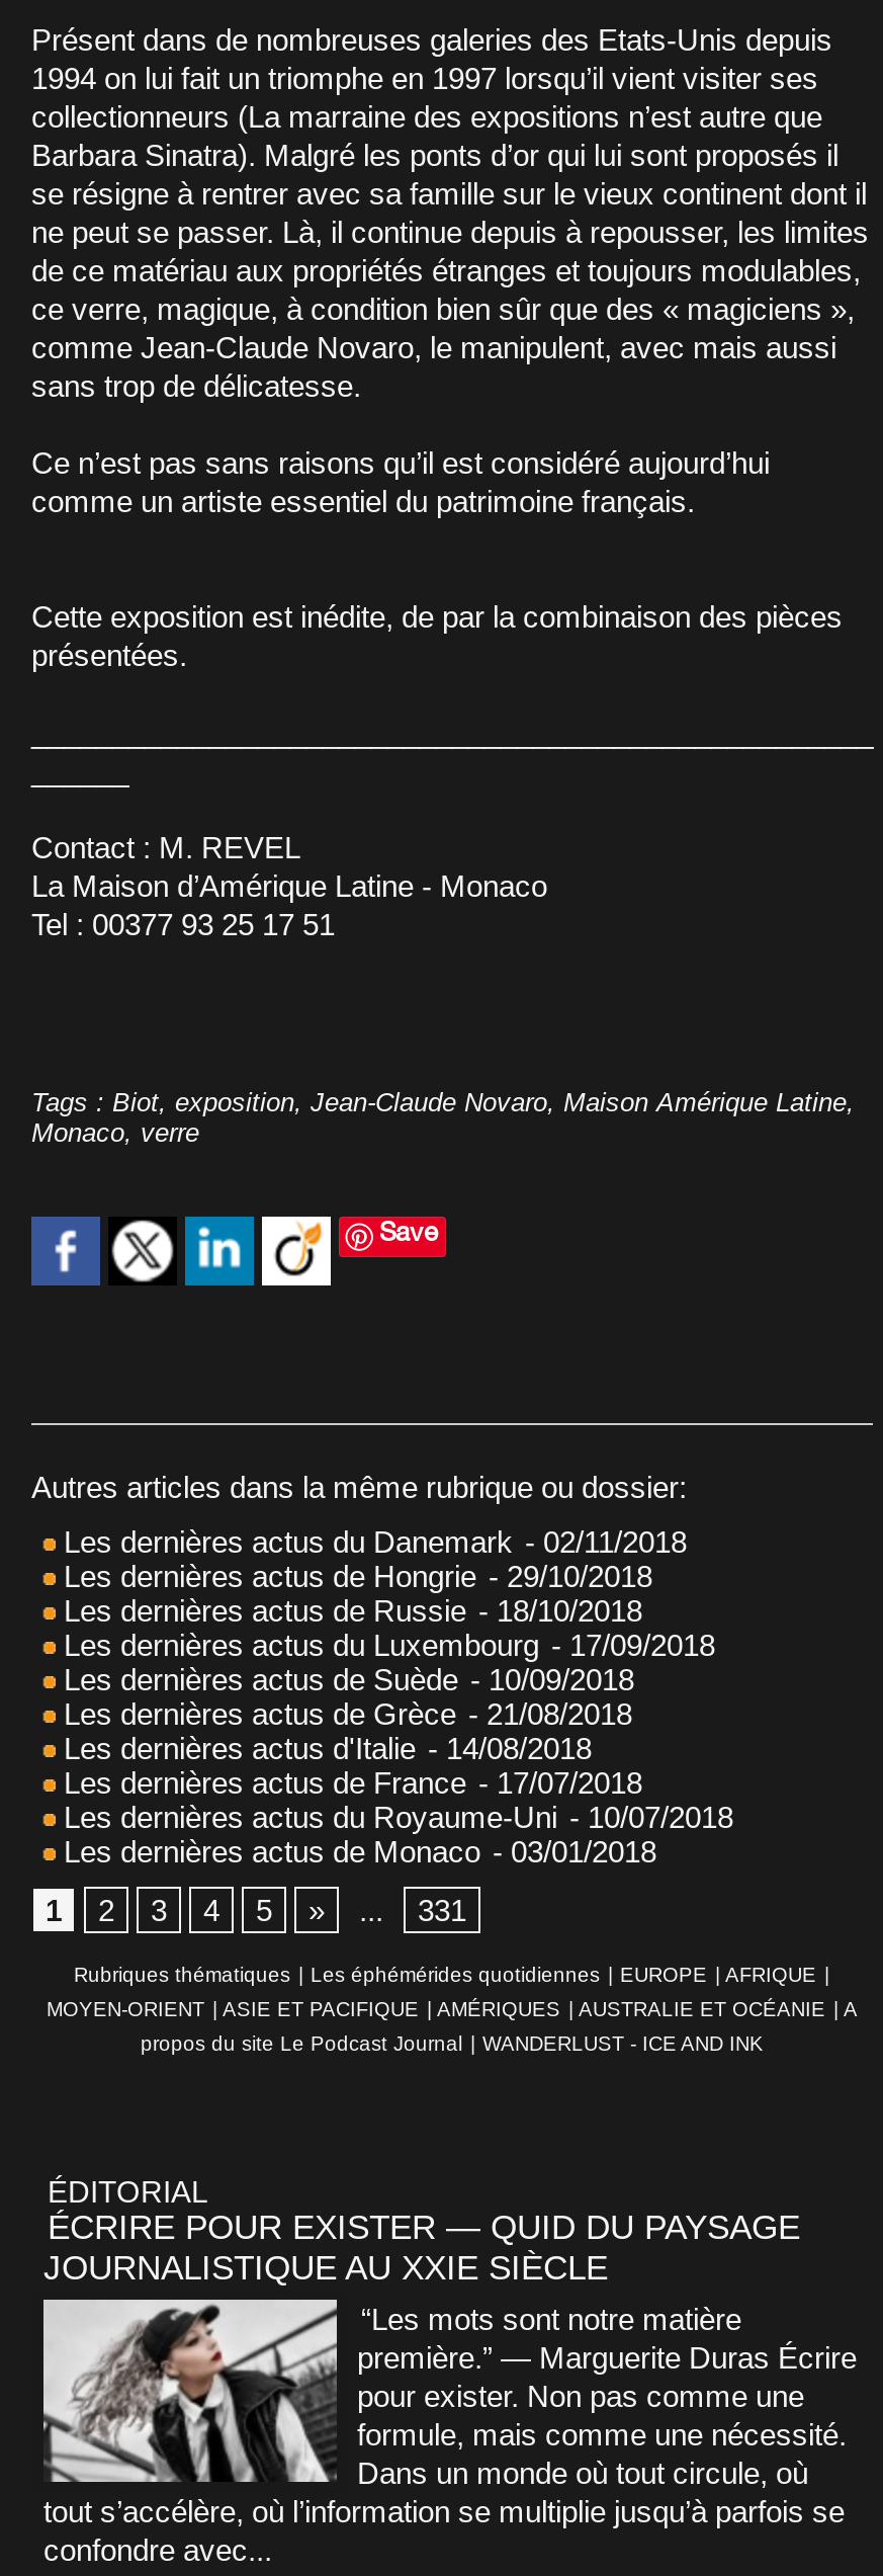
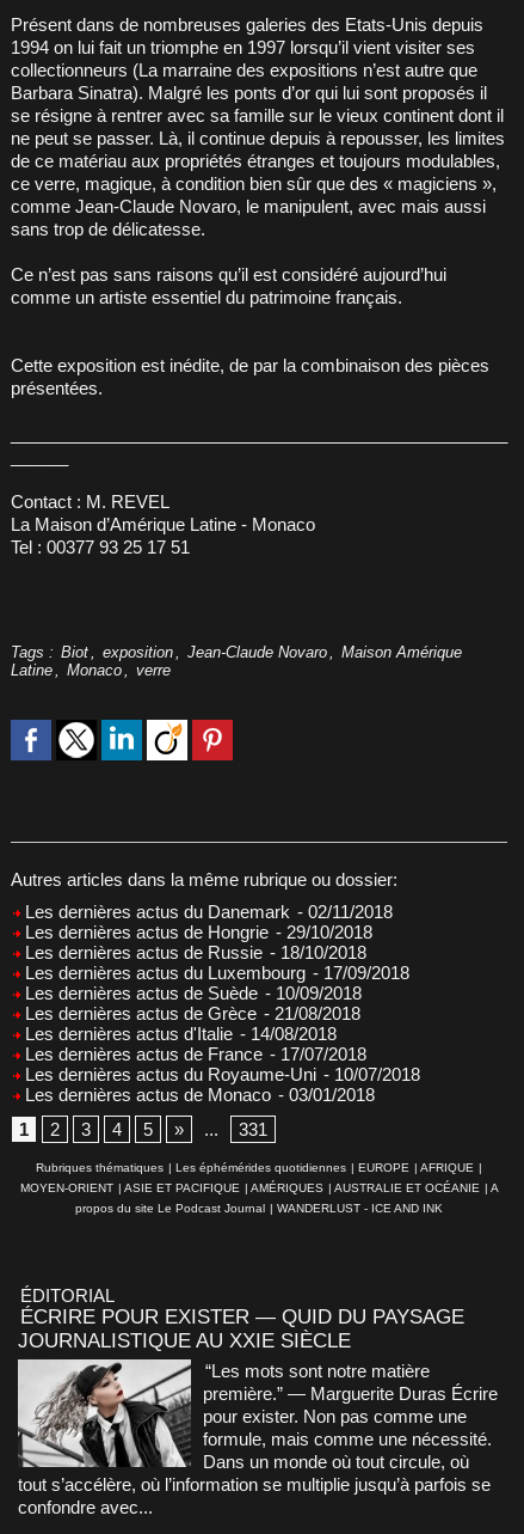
[31,1086,855,1246] Tags: Biot, exposition, Jean-Claude Novaro, Maison Amérique Latine, | Monaco, verre | Save -> [11,643,462,679] Tags: Biot , exposition , Jean-Claude Novaro , Maison Amérique | Latine , Monaco , verre
[339,1219,408,1285] [image] -> [191,721,234,762] [image]

